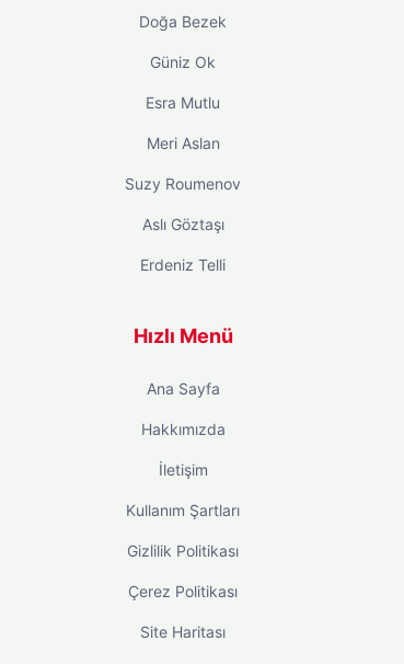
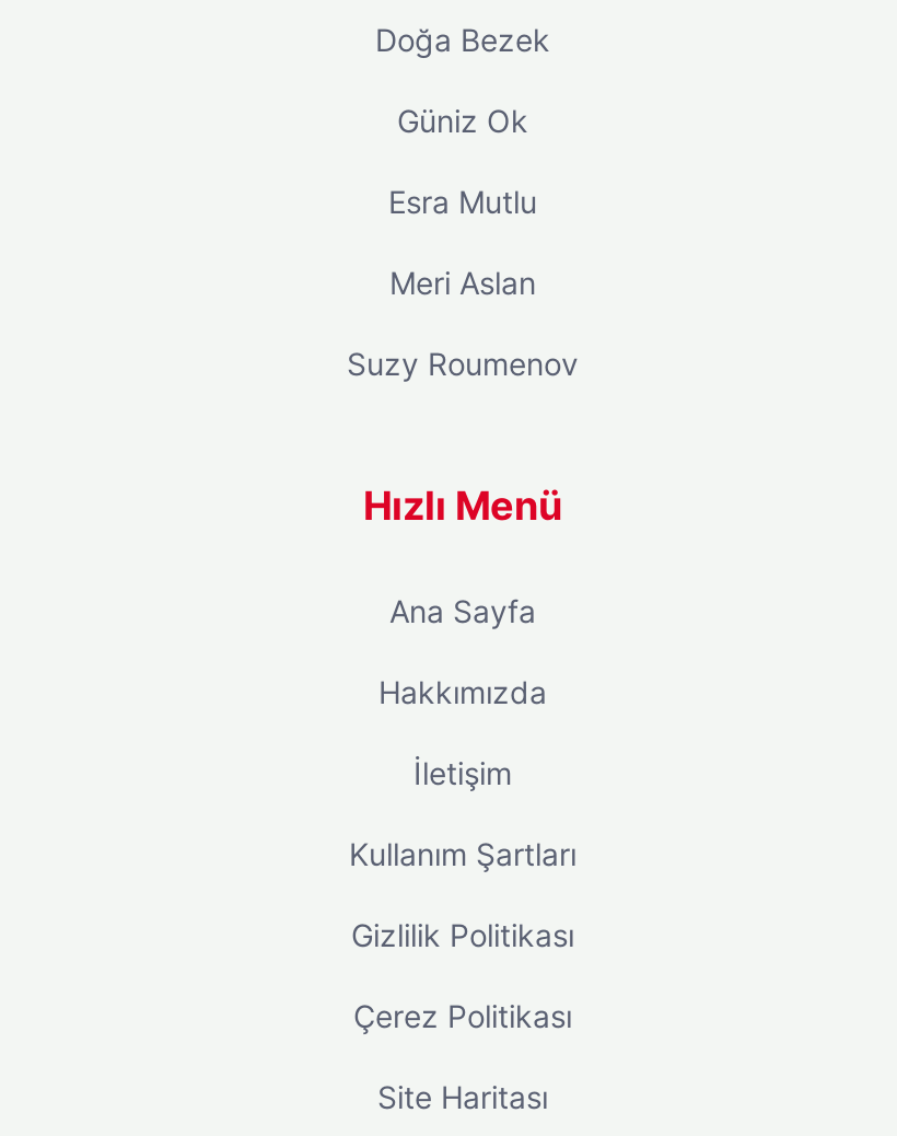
[140,214,226,273] Aslı Göztaşı | Erdeniz Telli -> none

